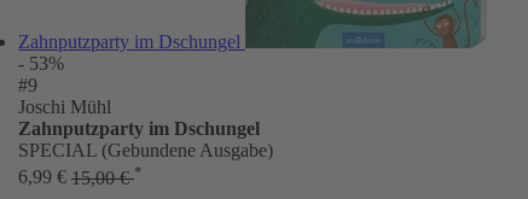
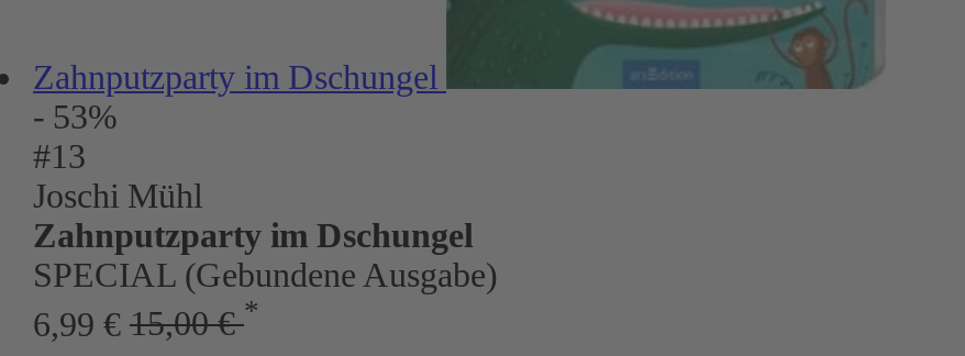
[18,75,37,96] #9 -> [33,137,86,174] #13

